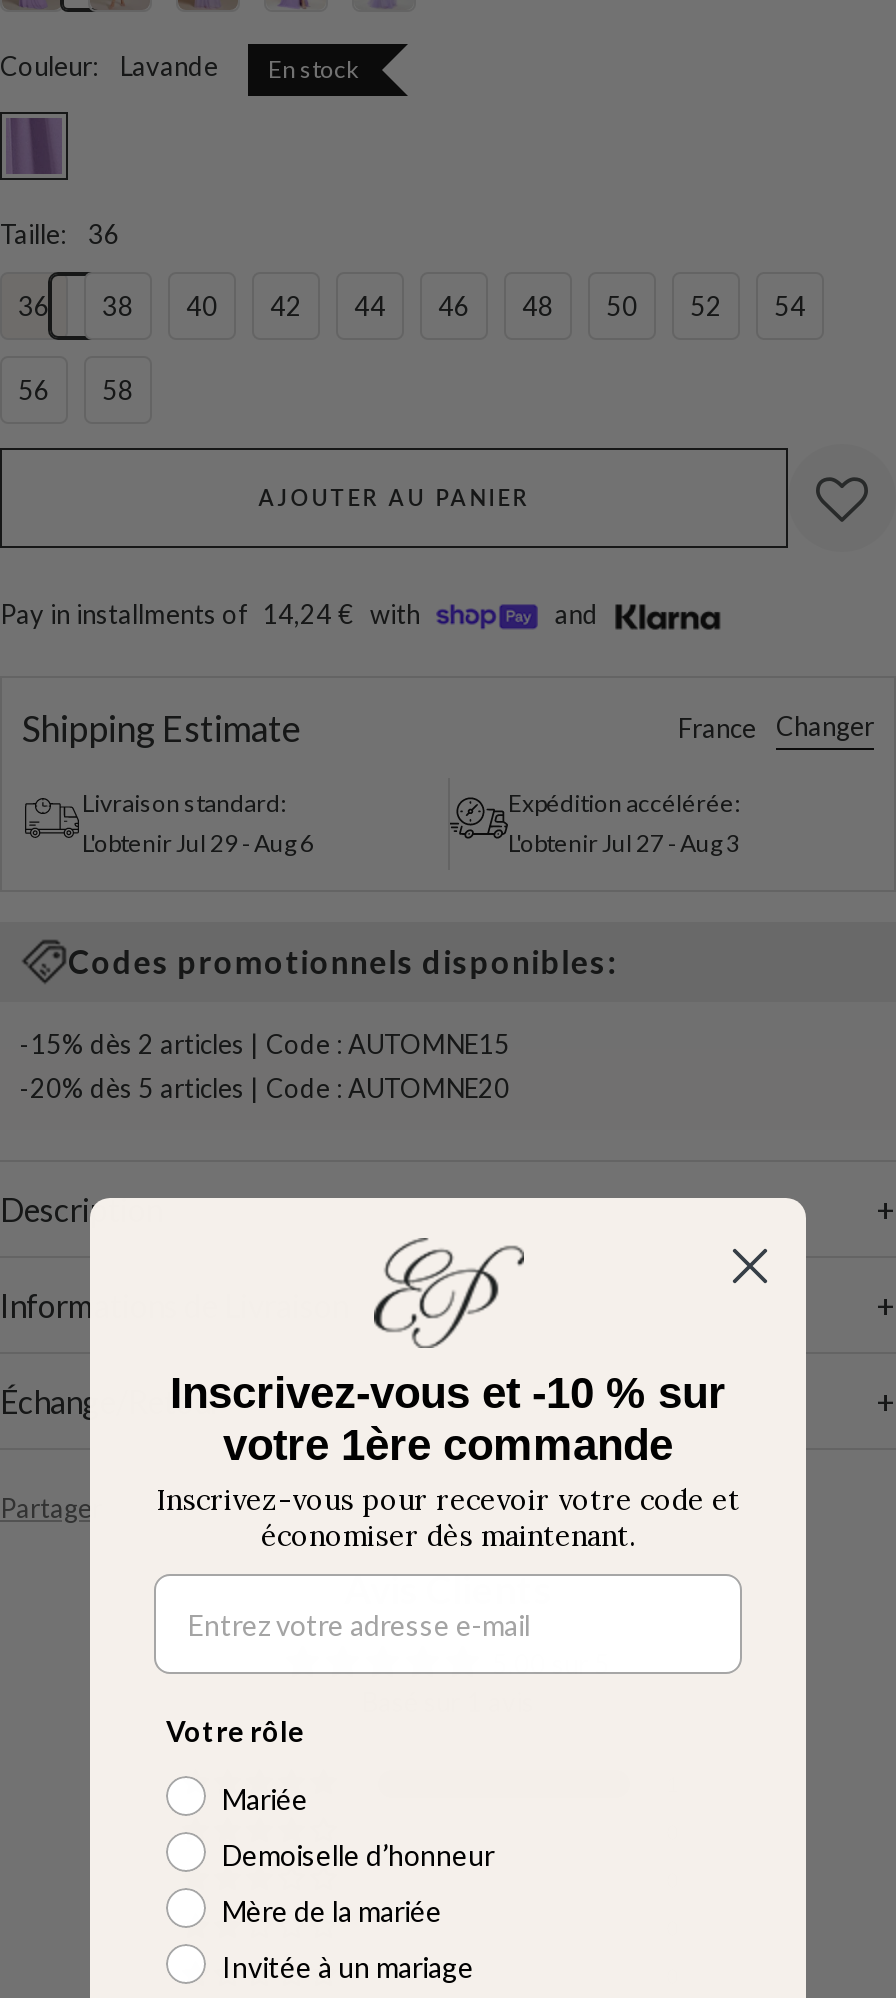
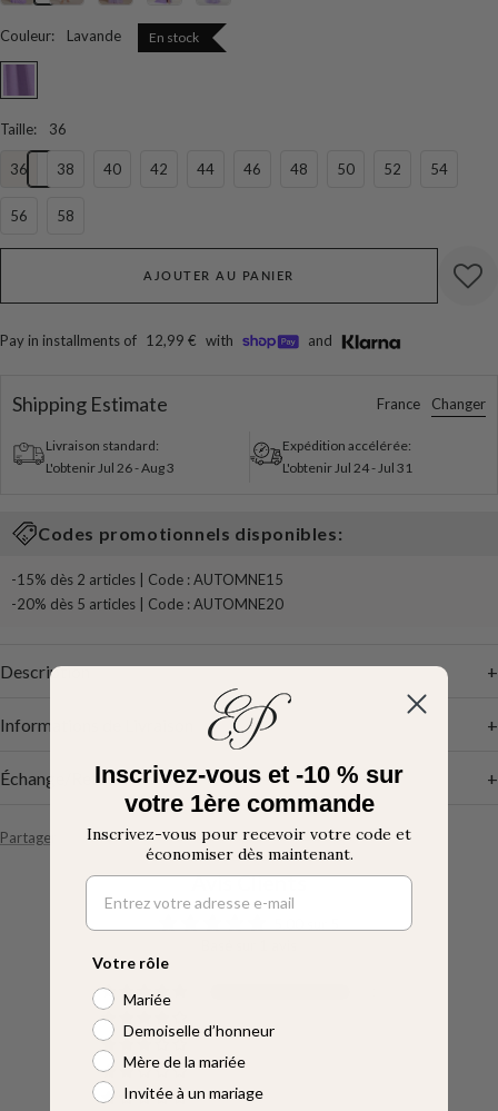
[0,597,426,629] Pay in installments of 14,24 € with -> [0,332,237,350] Pay in installments of 12,99 € with
[82,827,314,857] L'obtenir Jul 29 - Aug 6 -> [46,460,175,476] L'obtenir Jul 26 - Aug 3
[508,827,740,857] L'obtenir Jul 27 - Aug 3 -> [282,460,412,476] L'obtenir Jul 24 - Jul 31

